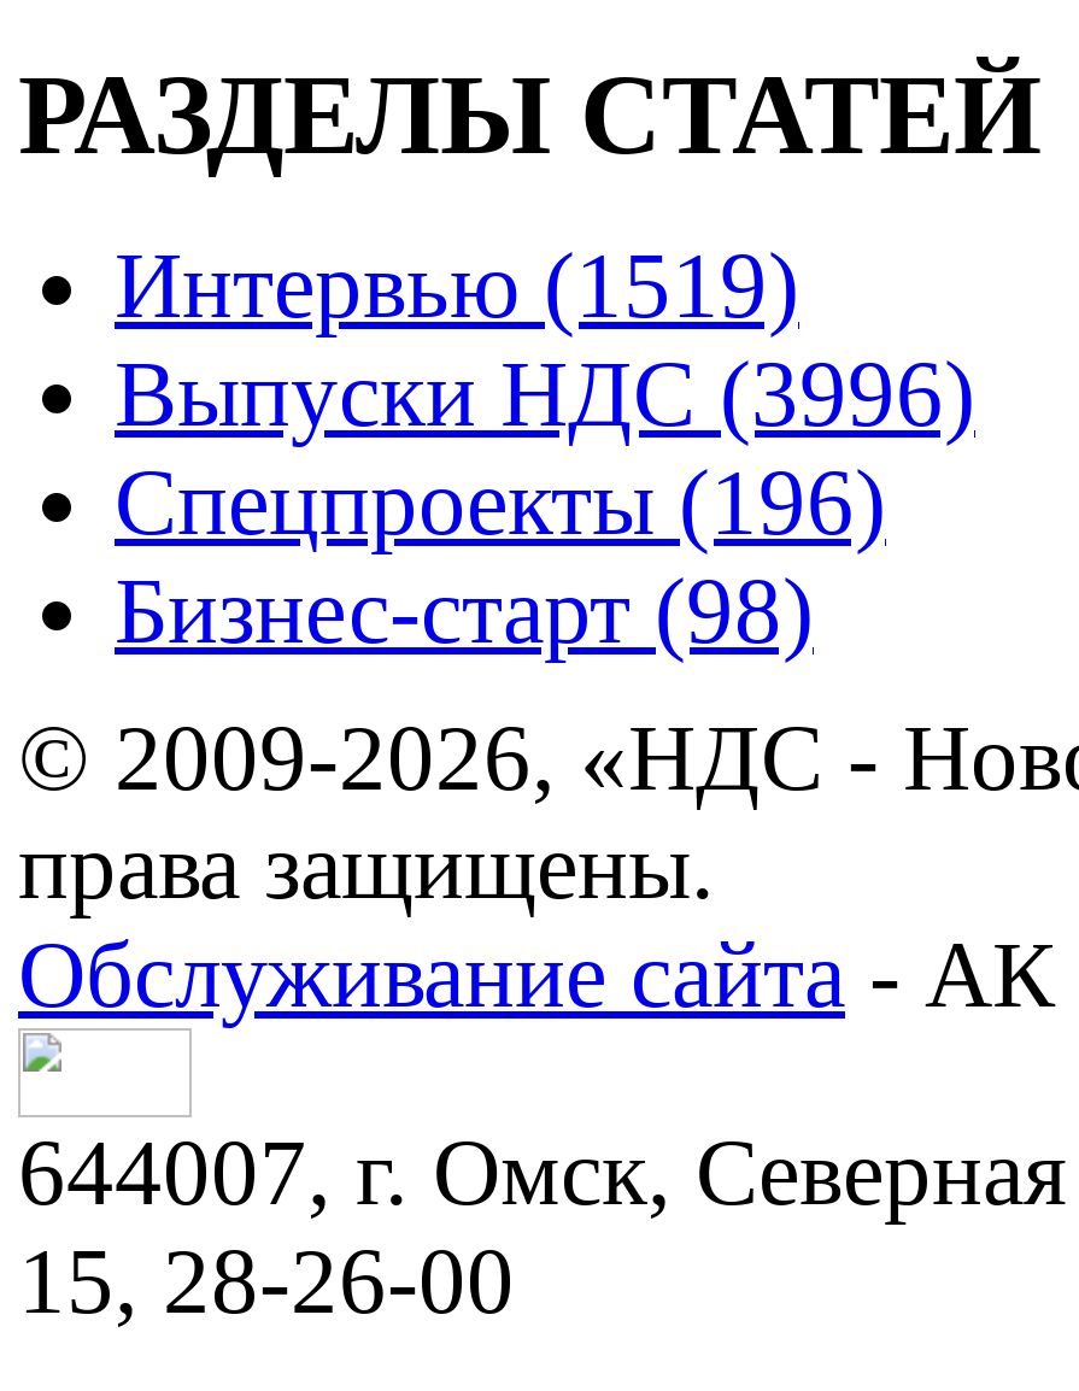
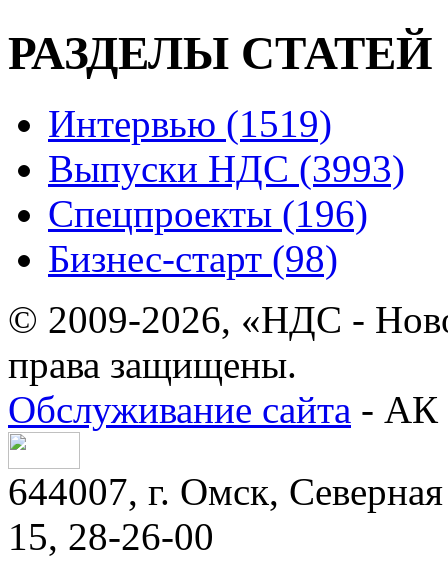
[115,342,975,445] Выпуски НДС (3996) -> [48,147,405,190] Выпуски НДС (3993)

